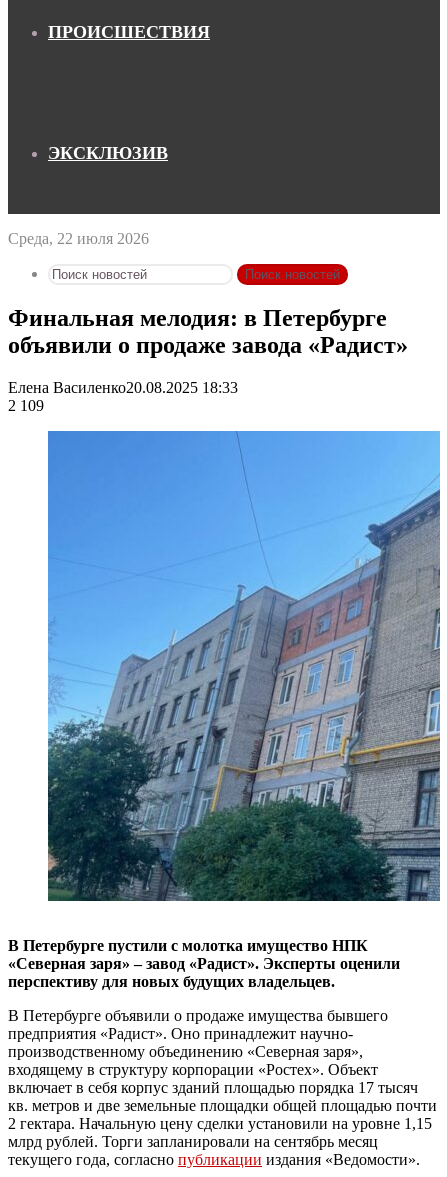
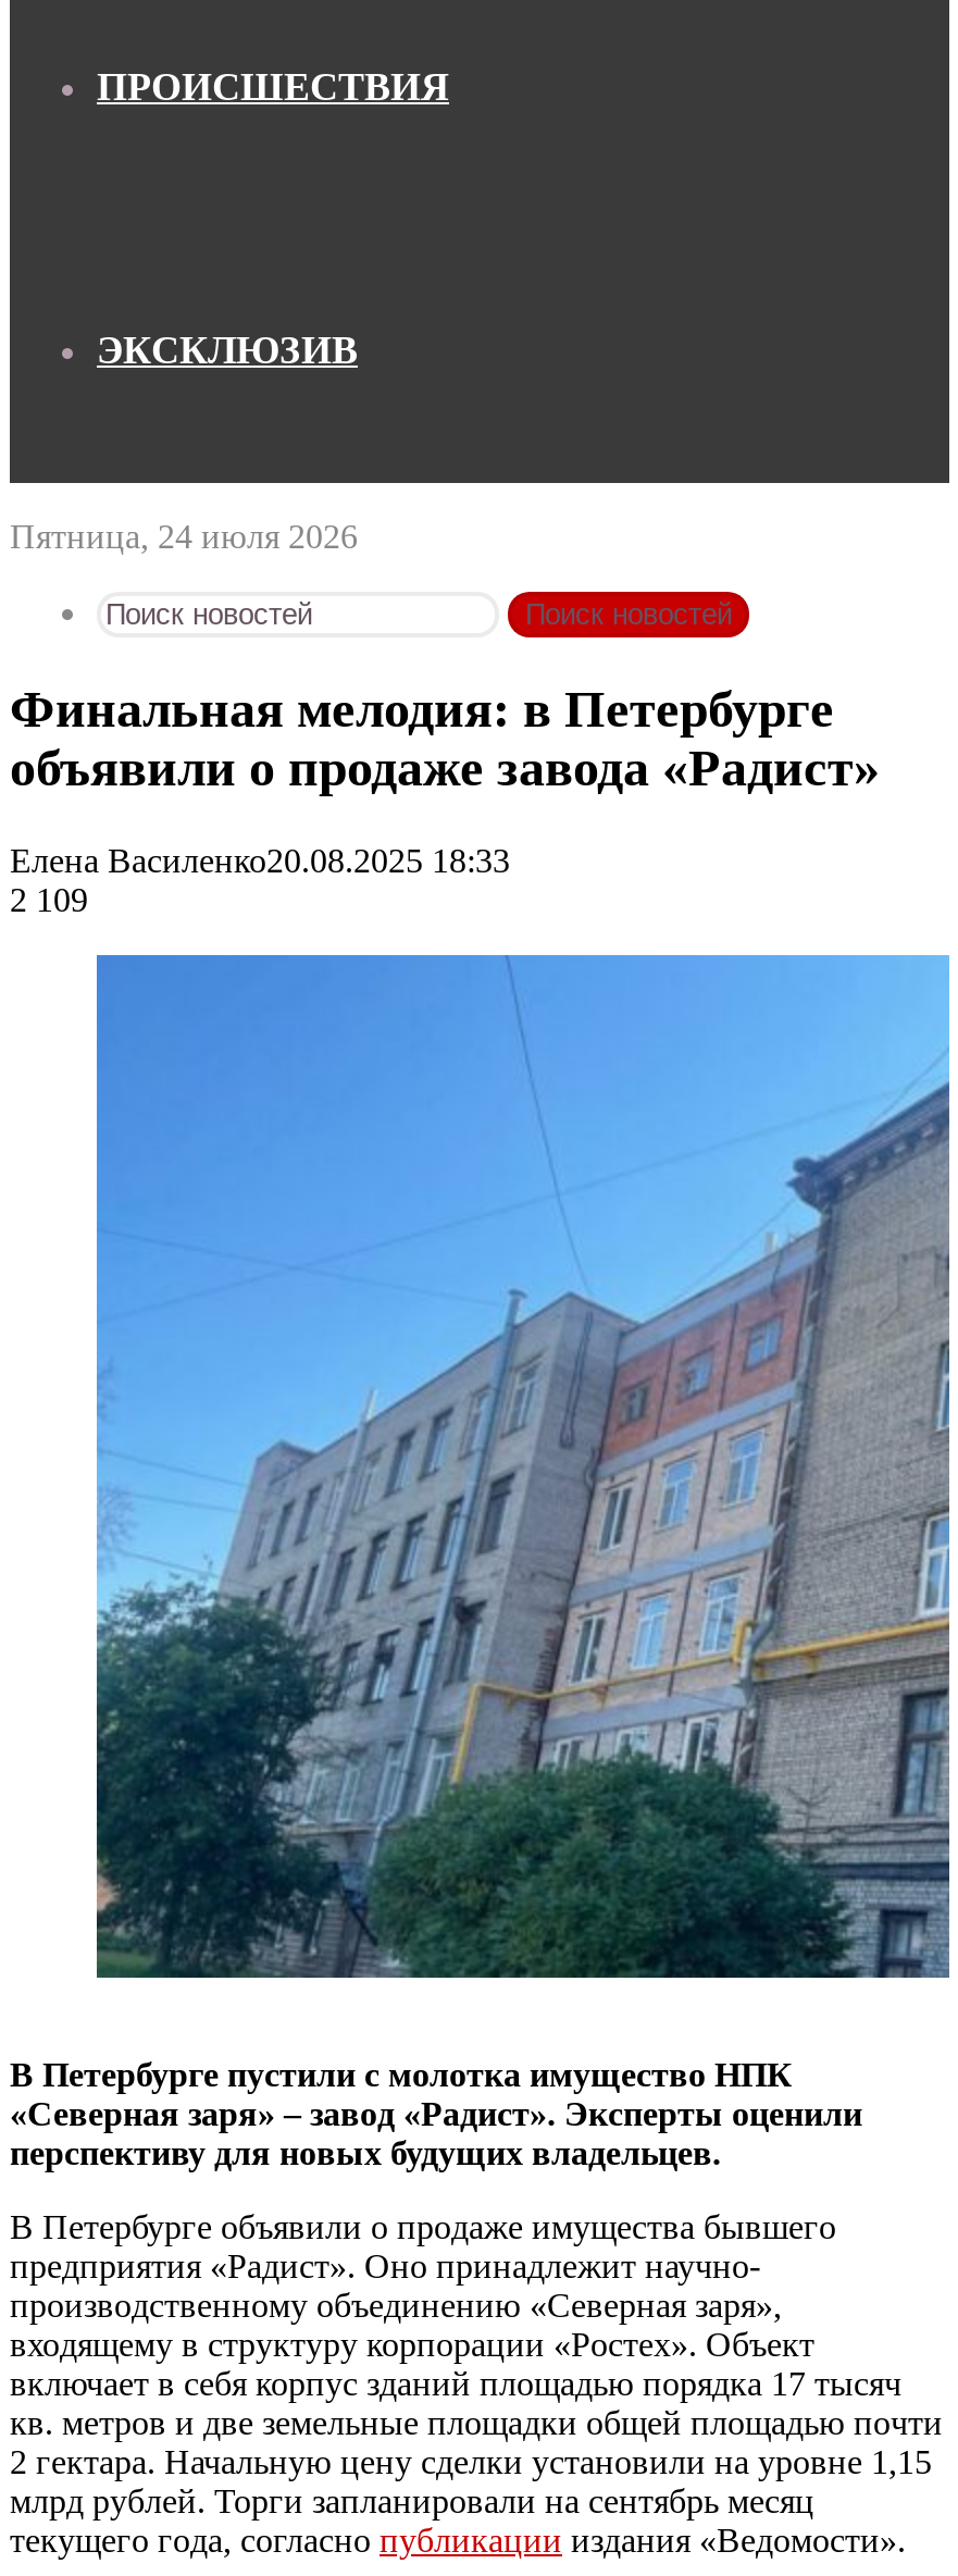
[8,230,149,247] Среда, 22 июля 2026 -> [10,518,358,555] Пятница, 24 июля 2026

